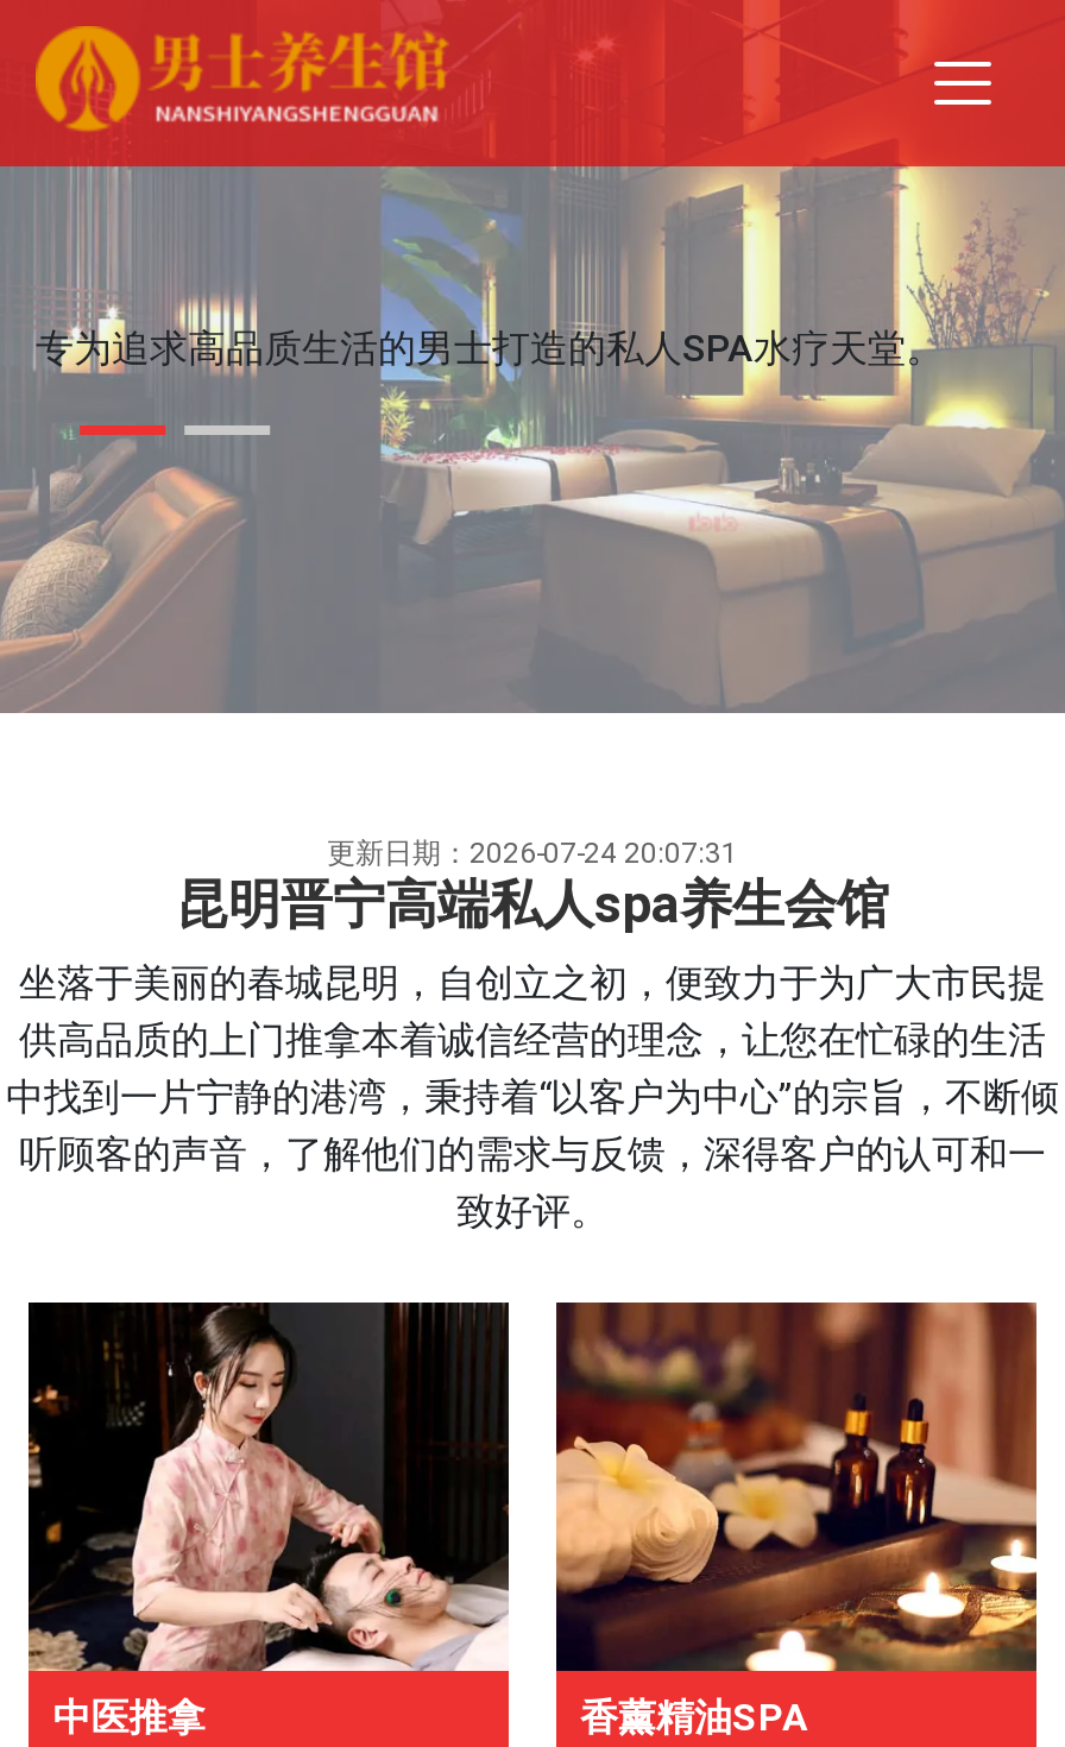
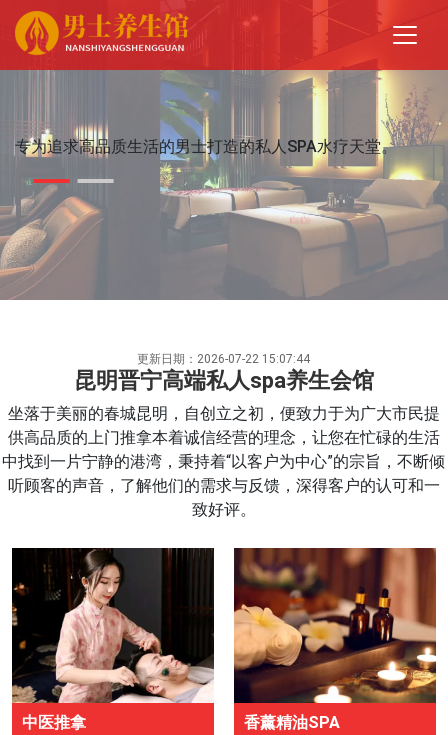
[327,837,738,870] 更新日期：2026-07-24 20:07:31 -> [137,352,310,366] 更新日期：2026-07-22 15:07:44

